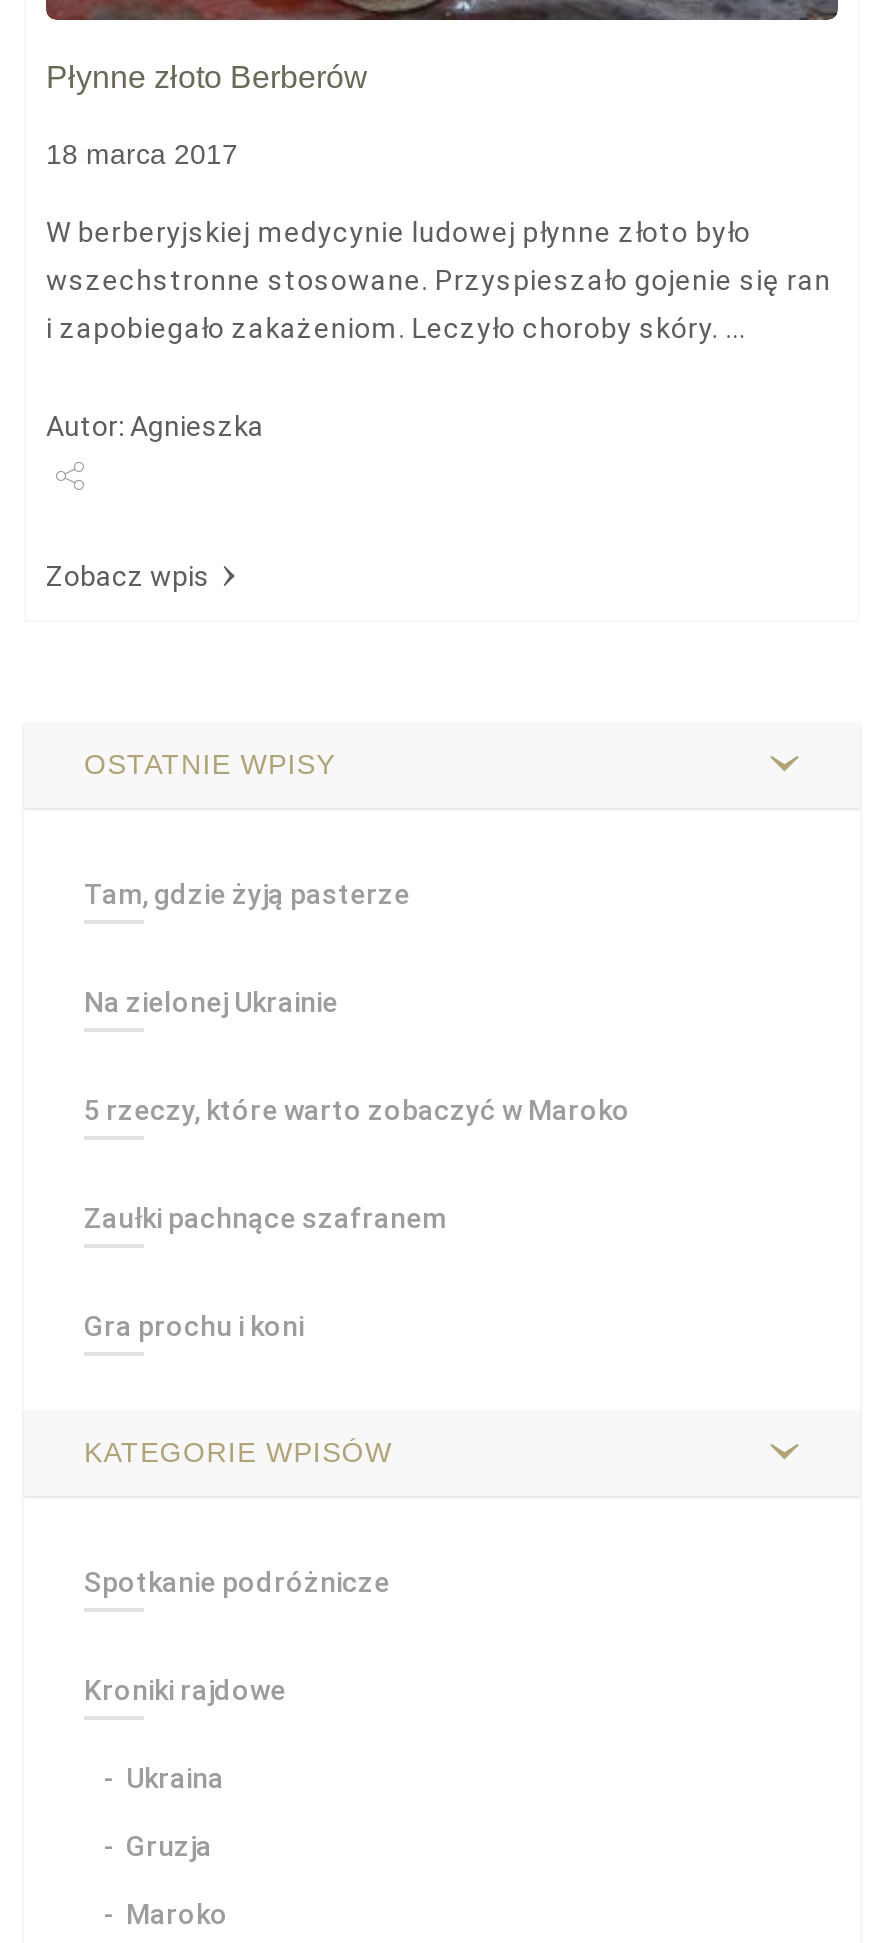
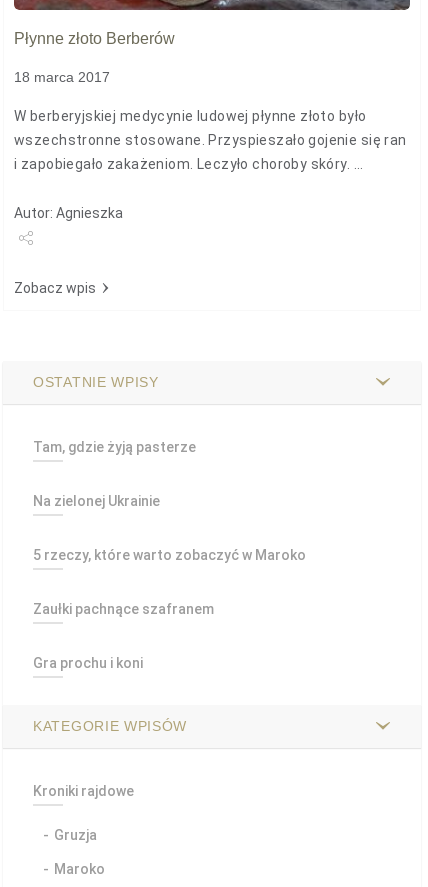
[84,1566,390,1598] Spotkanie podróżnicze -> none
[126,1762,224,1794] Ukraina -> none

